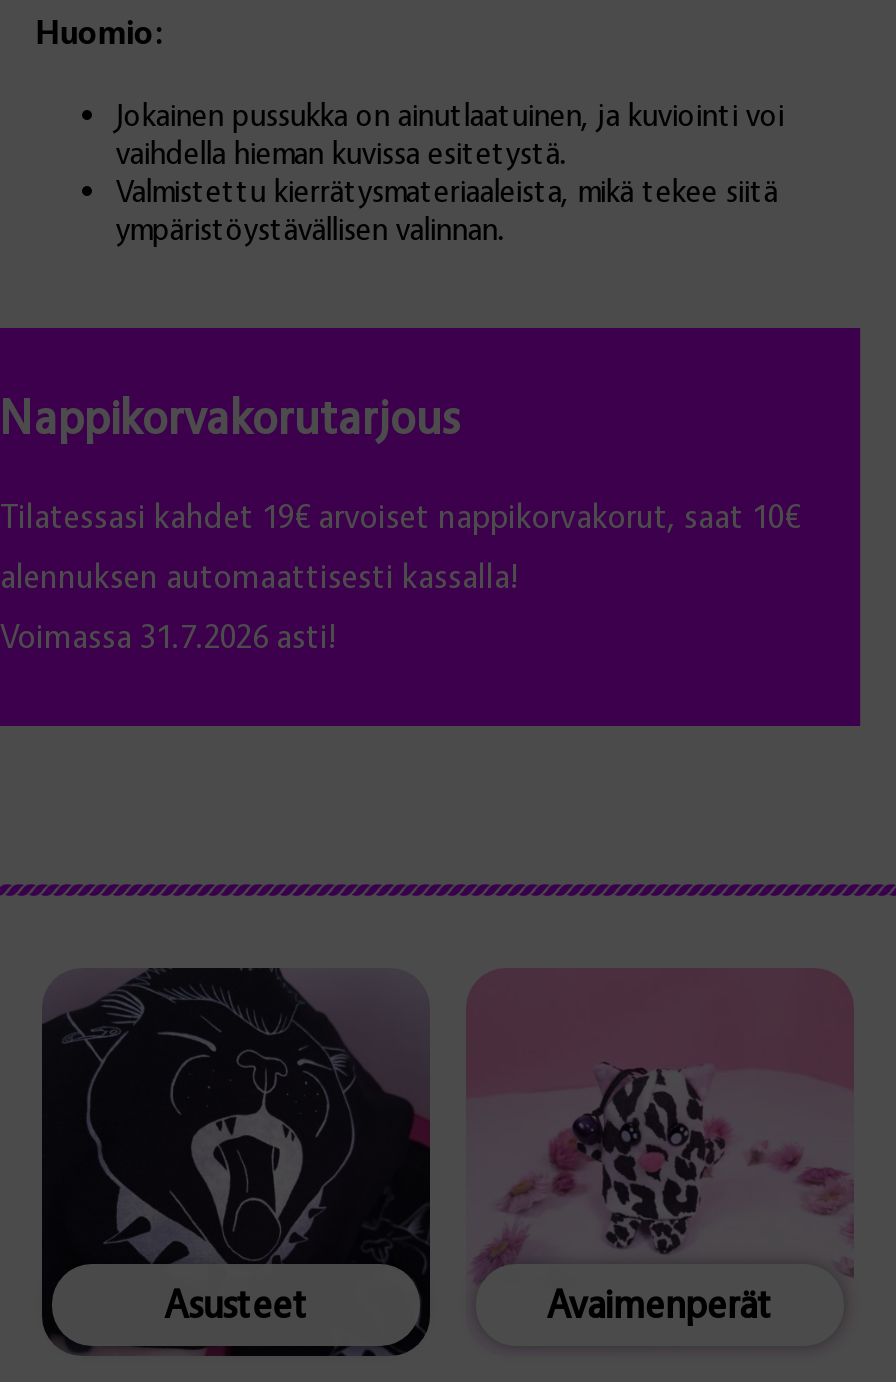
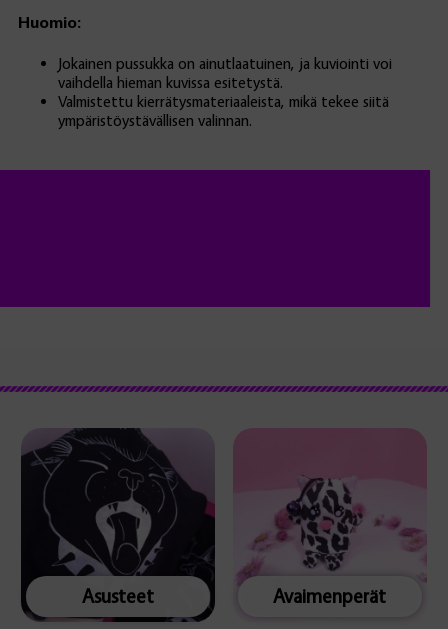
[0,387,800,655] Nappikorvakorutarjous | Tilatessasi kahdet 19€ arvoiset nappikorvakorut, saat 10€ | alennuksen automaattisesti kassalla! | Voimassa 31.7.2026 asti! -> none

